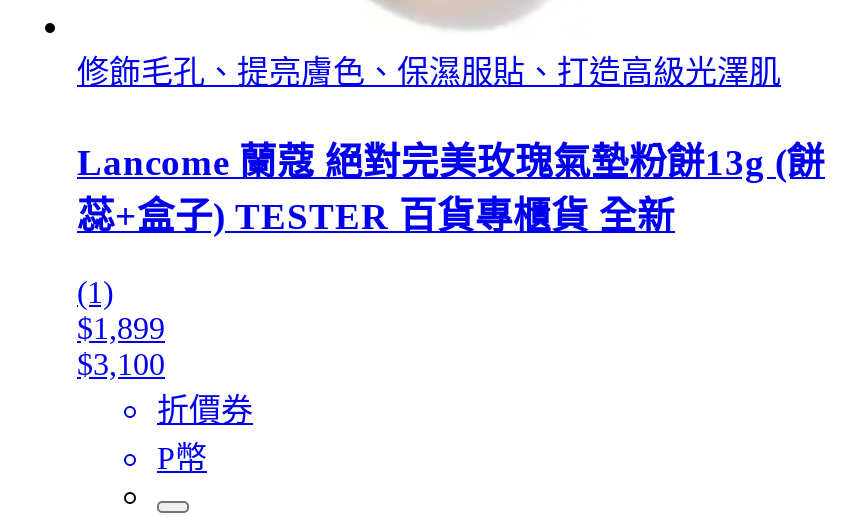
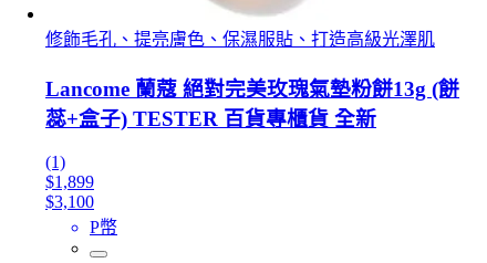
[157,393,253,427] 折價券 -> none

